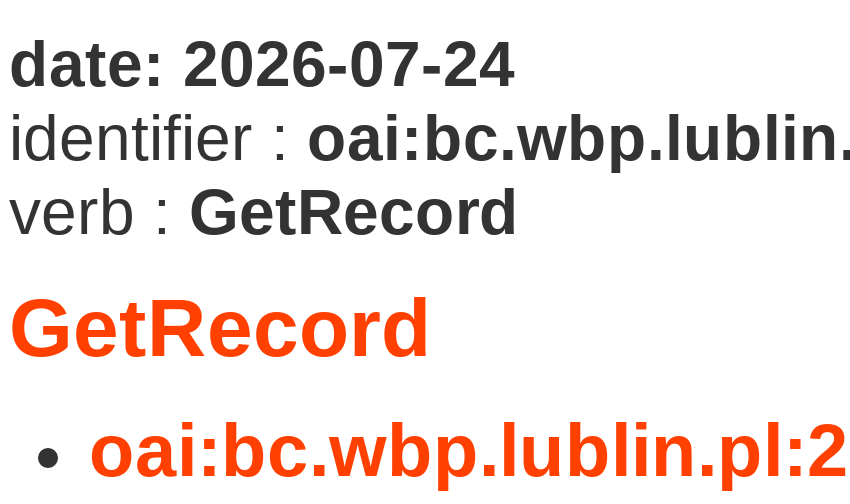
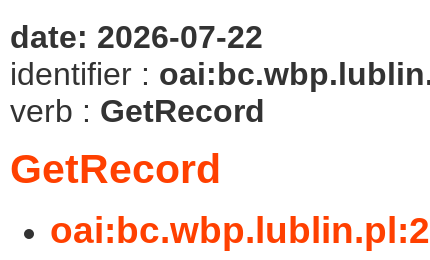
[9,27,515,99] date: 2026-07-24 -> [9,18,262,54] date: 2026-07-22

